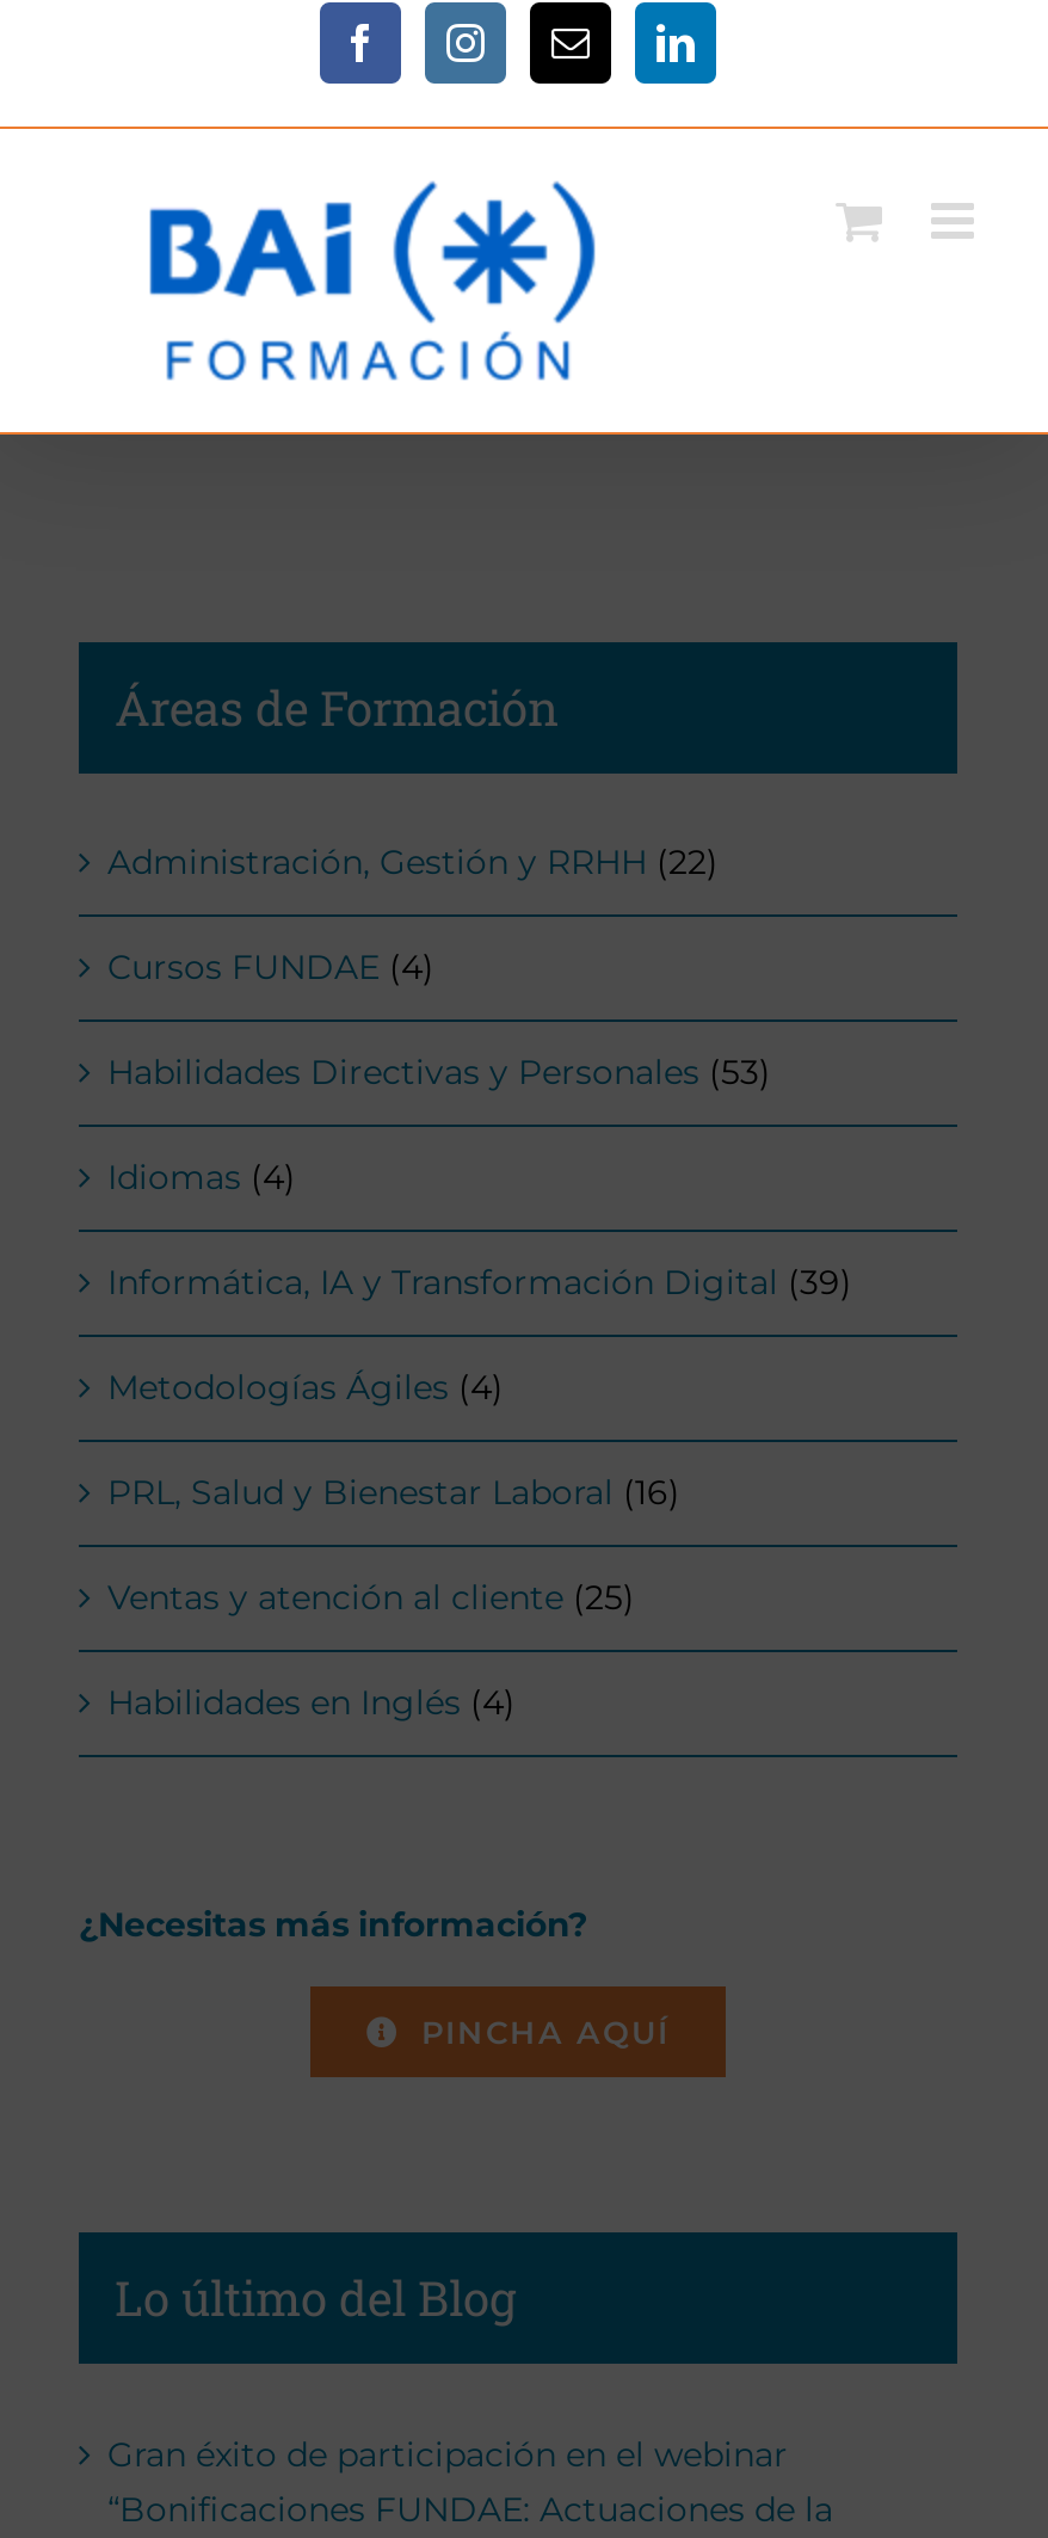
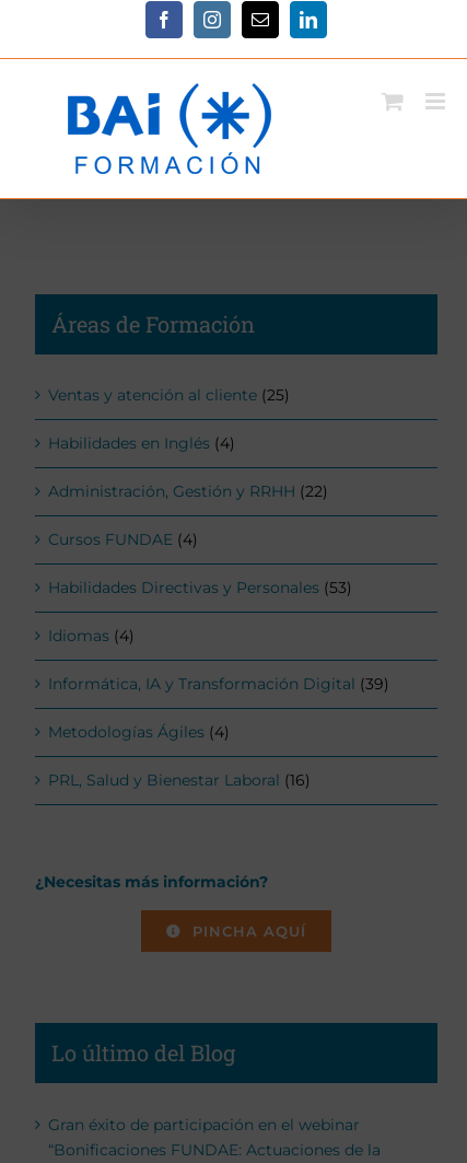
moved [107,841,852,1515] -> [48,482,389,790]: Administración, Gestión y RRHH (22) | Cursos FUNDAE (4) | Habilidades Directivas y Personales (53) | Idiomas (4) | Informática, IA y Transformación Digital (39) | Metodologías Ágiles (4) | PRL, Salud y Bienestar Laboral (16)
moved [107,1577,635,1725] -> [48,386,290,453]: Ventas y atención al cliente (25) | Habilidades en Inglés (4)

